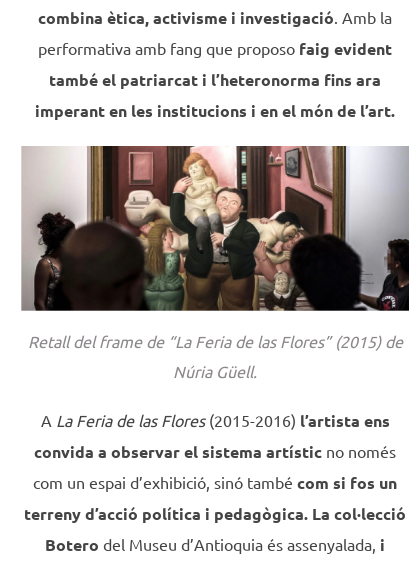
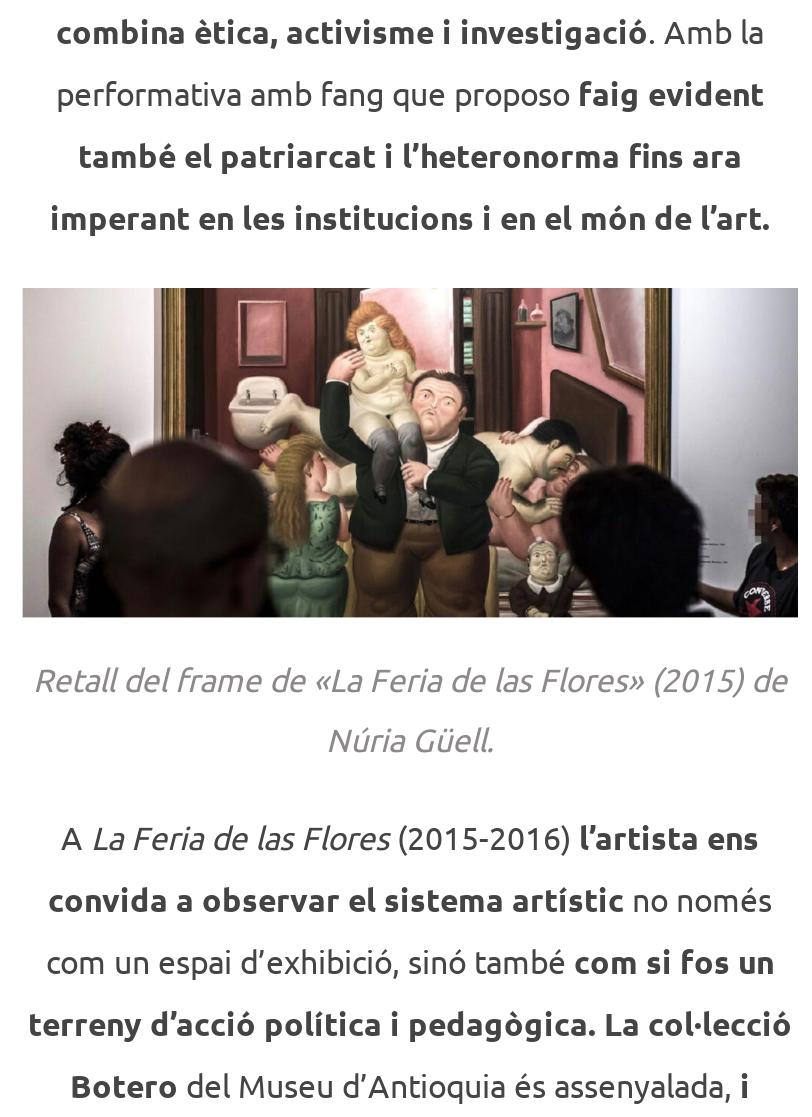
[27,331,402,351] Retall del frame de “La Feria de las Flores” (2015) de -> [33,658,787,698] Retall del frame de «La Feria de las Flores» (2015) de

